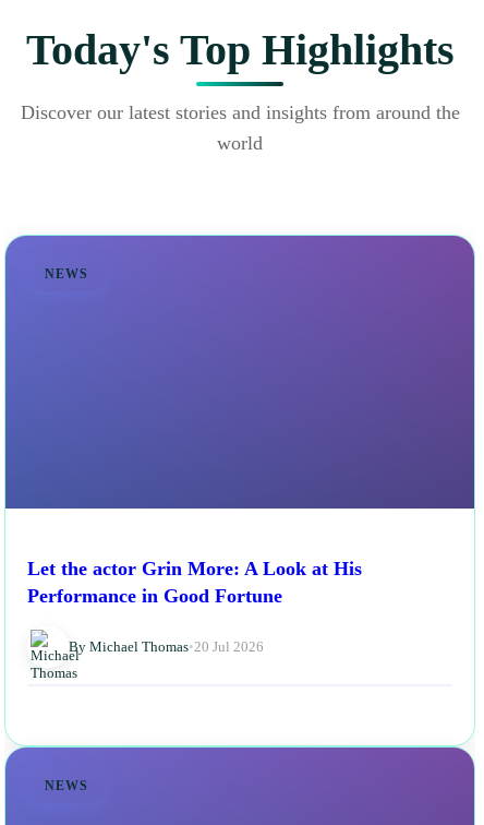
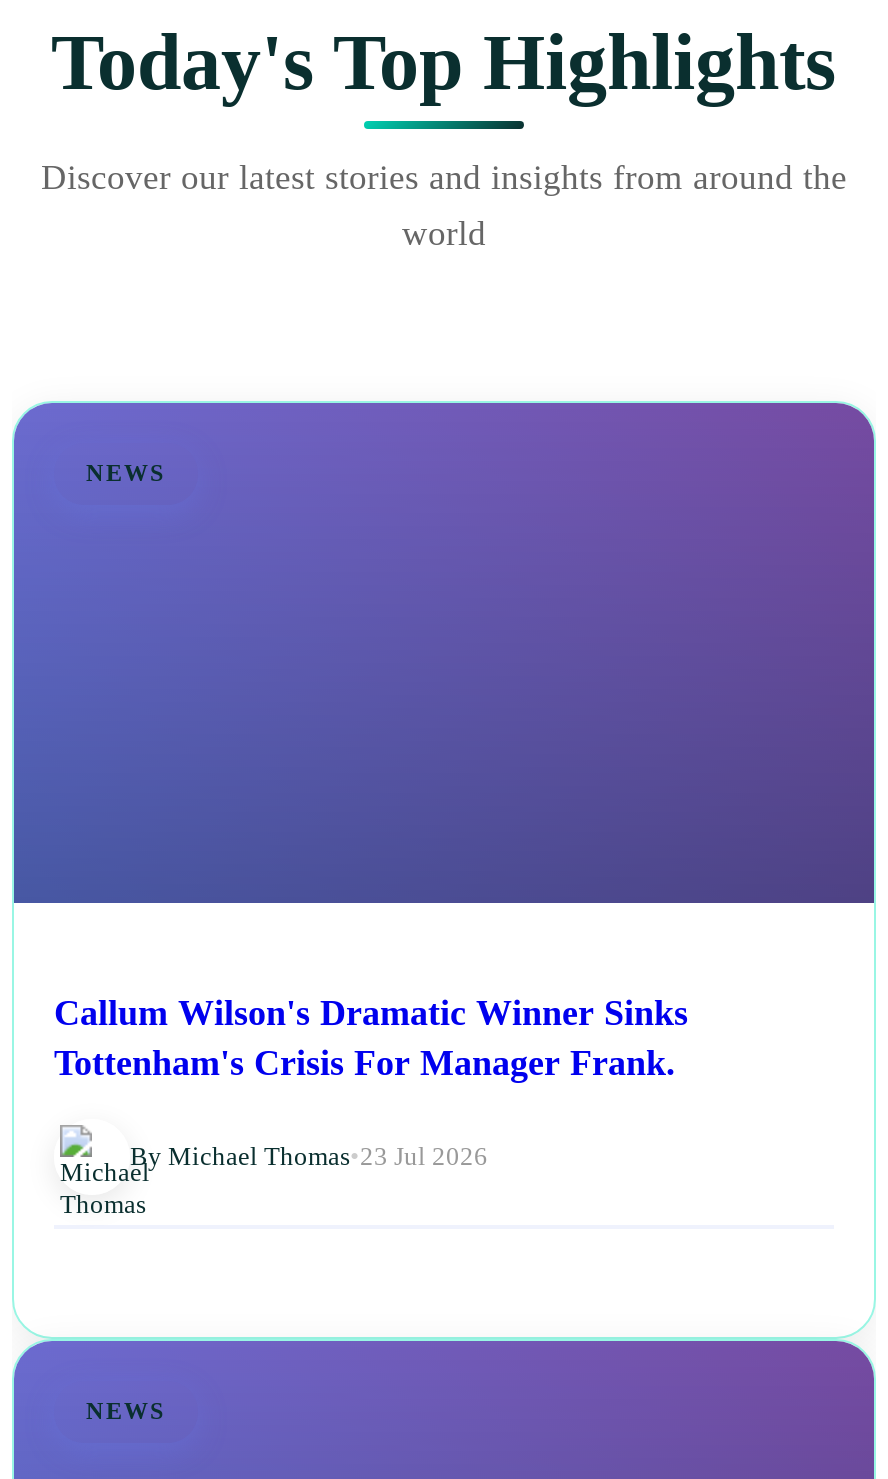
[27,558,362,607] Let the actor Grin More: A Look at His | Performance in Good Fortune -> [54,993,688,1083] Callum Wilson's Dramatic Winner Sinks | Tottenham's Crisis For Manager Frank.
[69,639,264,655] By Michael Thomas • 20 Jul 2026 -> [130,1141,488,1171] By Michael Thomas • 23 Jul 2026

